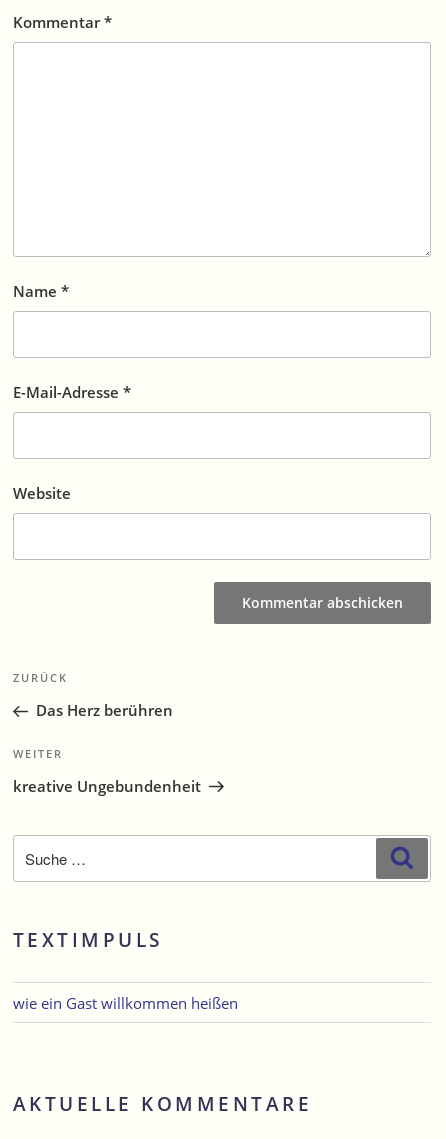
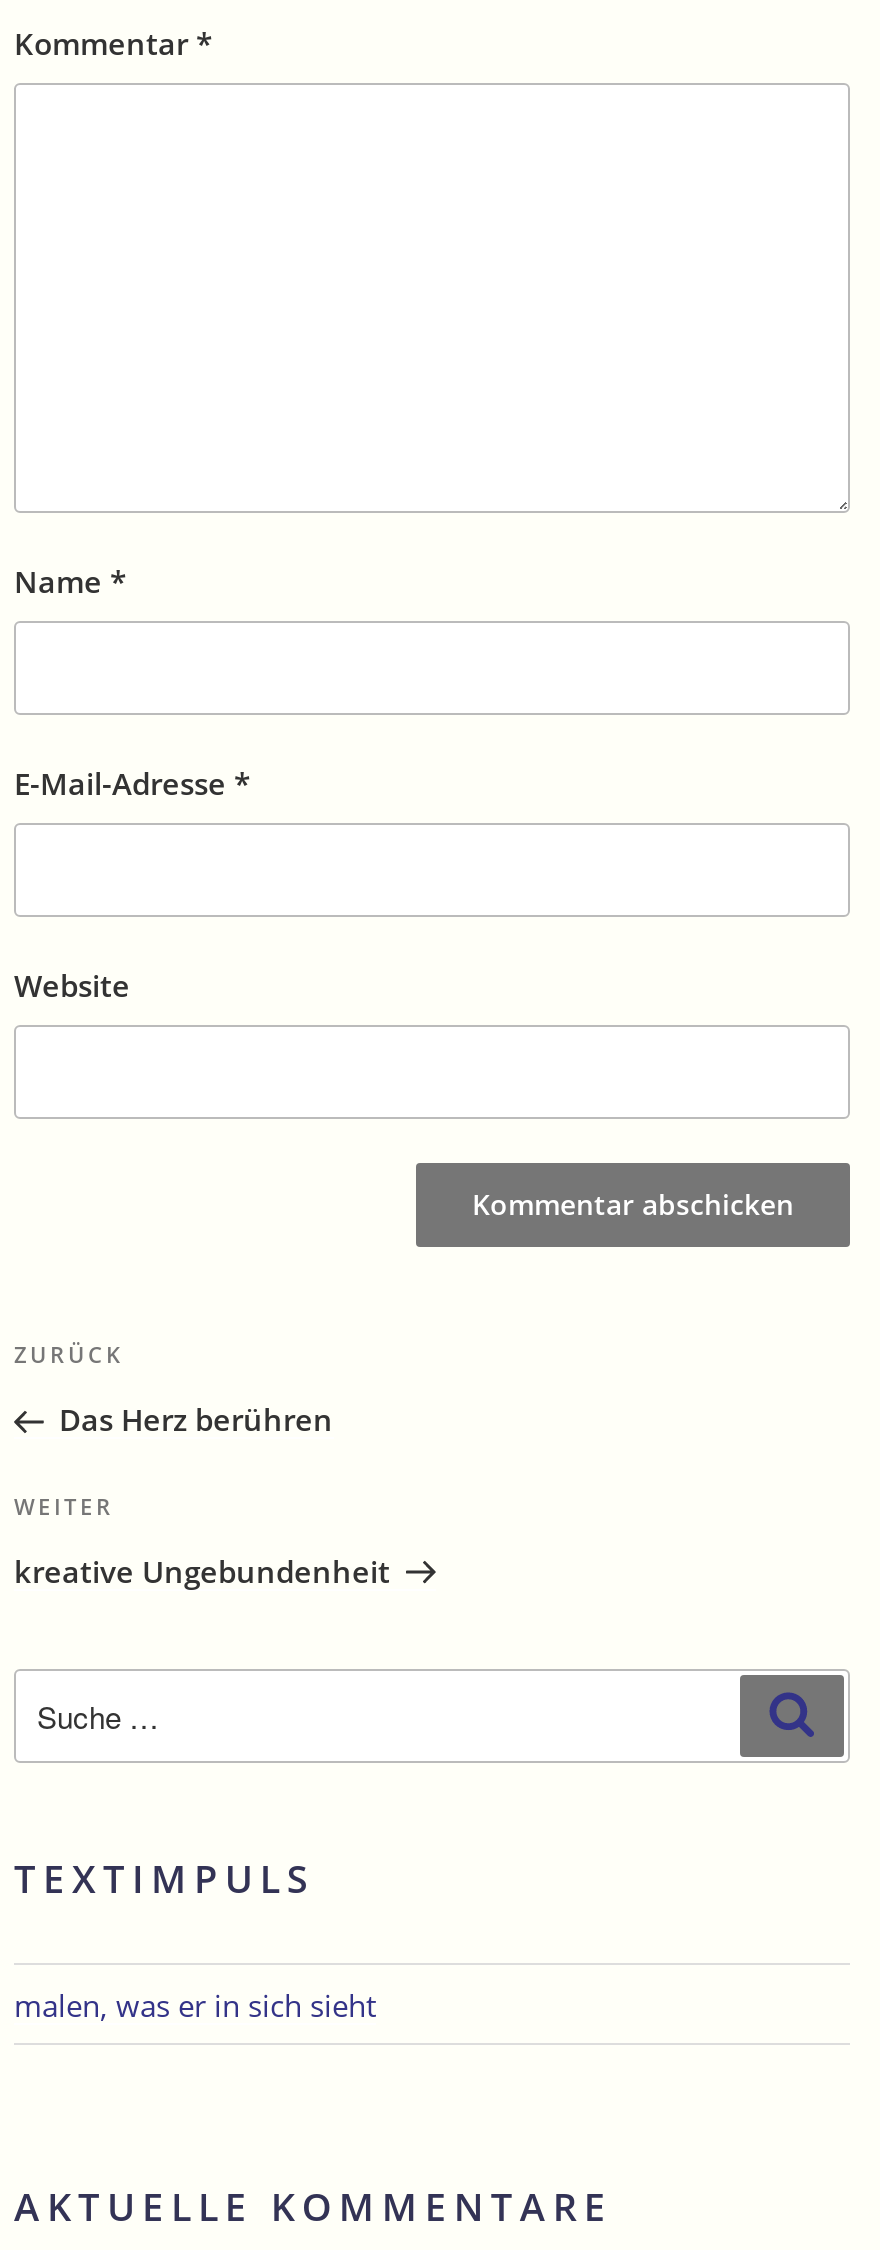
[13,993,238,1013] wie ein Gast willkommen heißen -> [14,1984,376,2024] malen, was er in sich sieht

